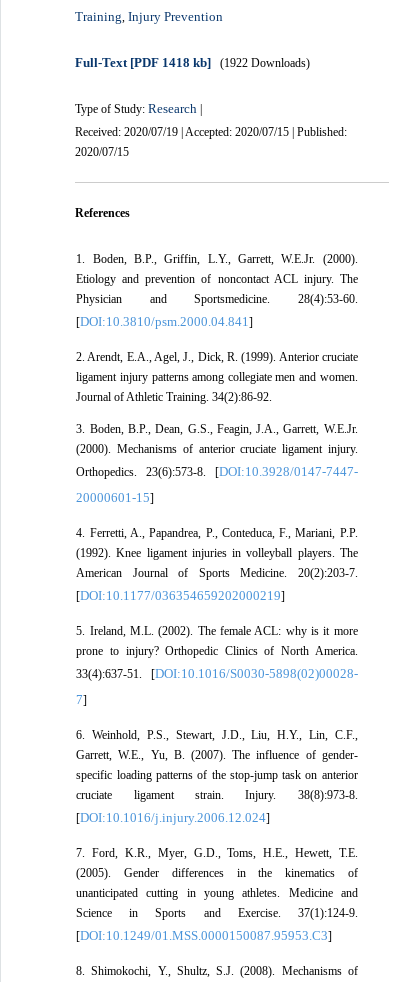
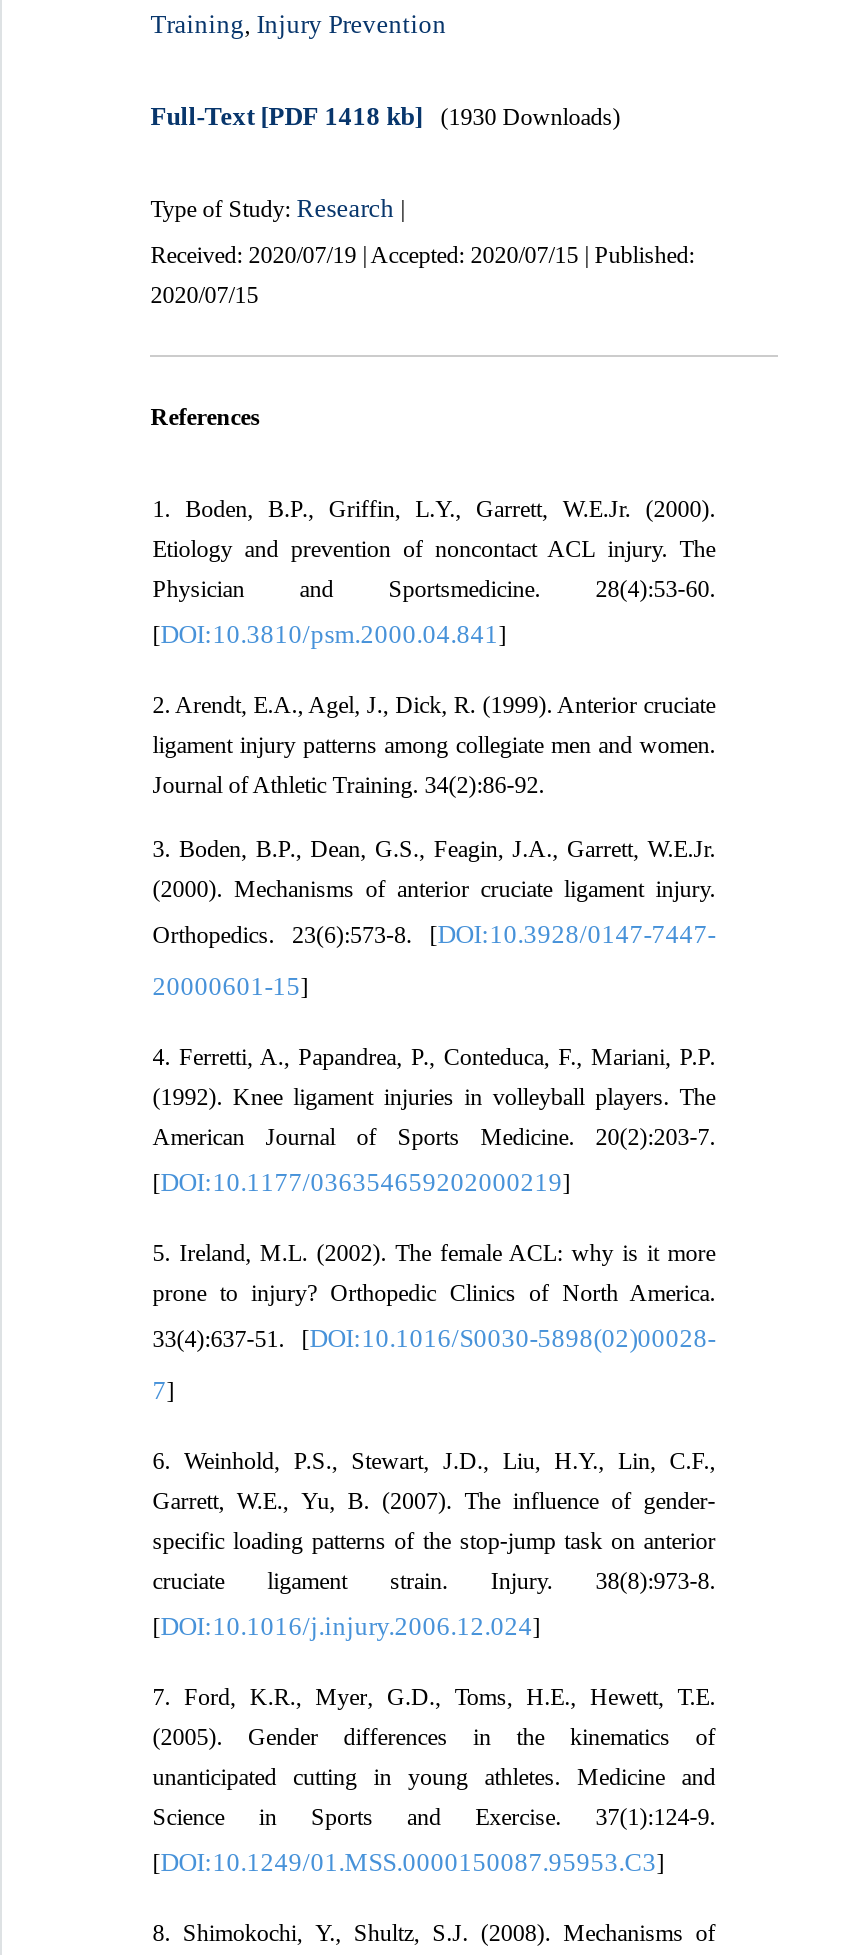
[75,55,310,70] Full-Text [PDF 1418 kb] (1922 Downloads) -> [150,100,620,130] Full-Text [PDF 1418 kb] (1930 Downloads)

